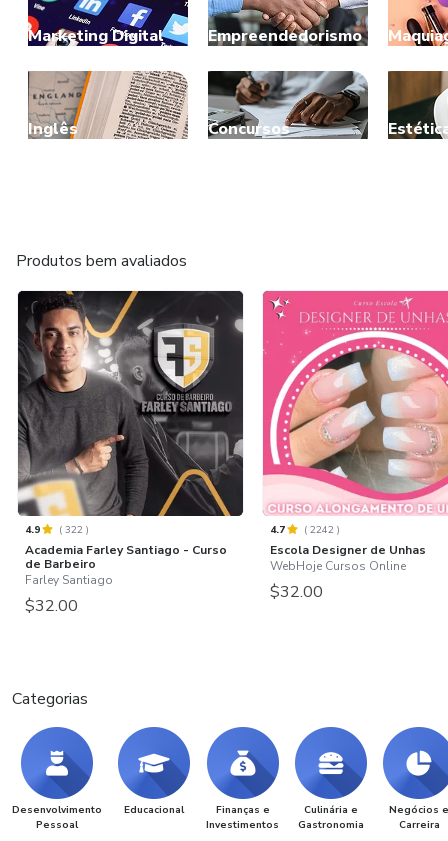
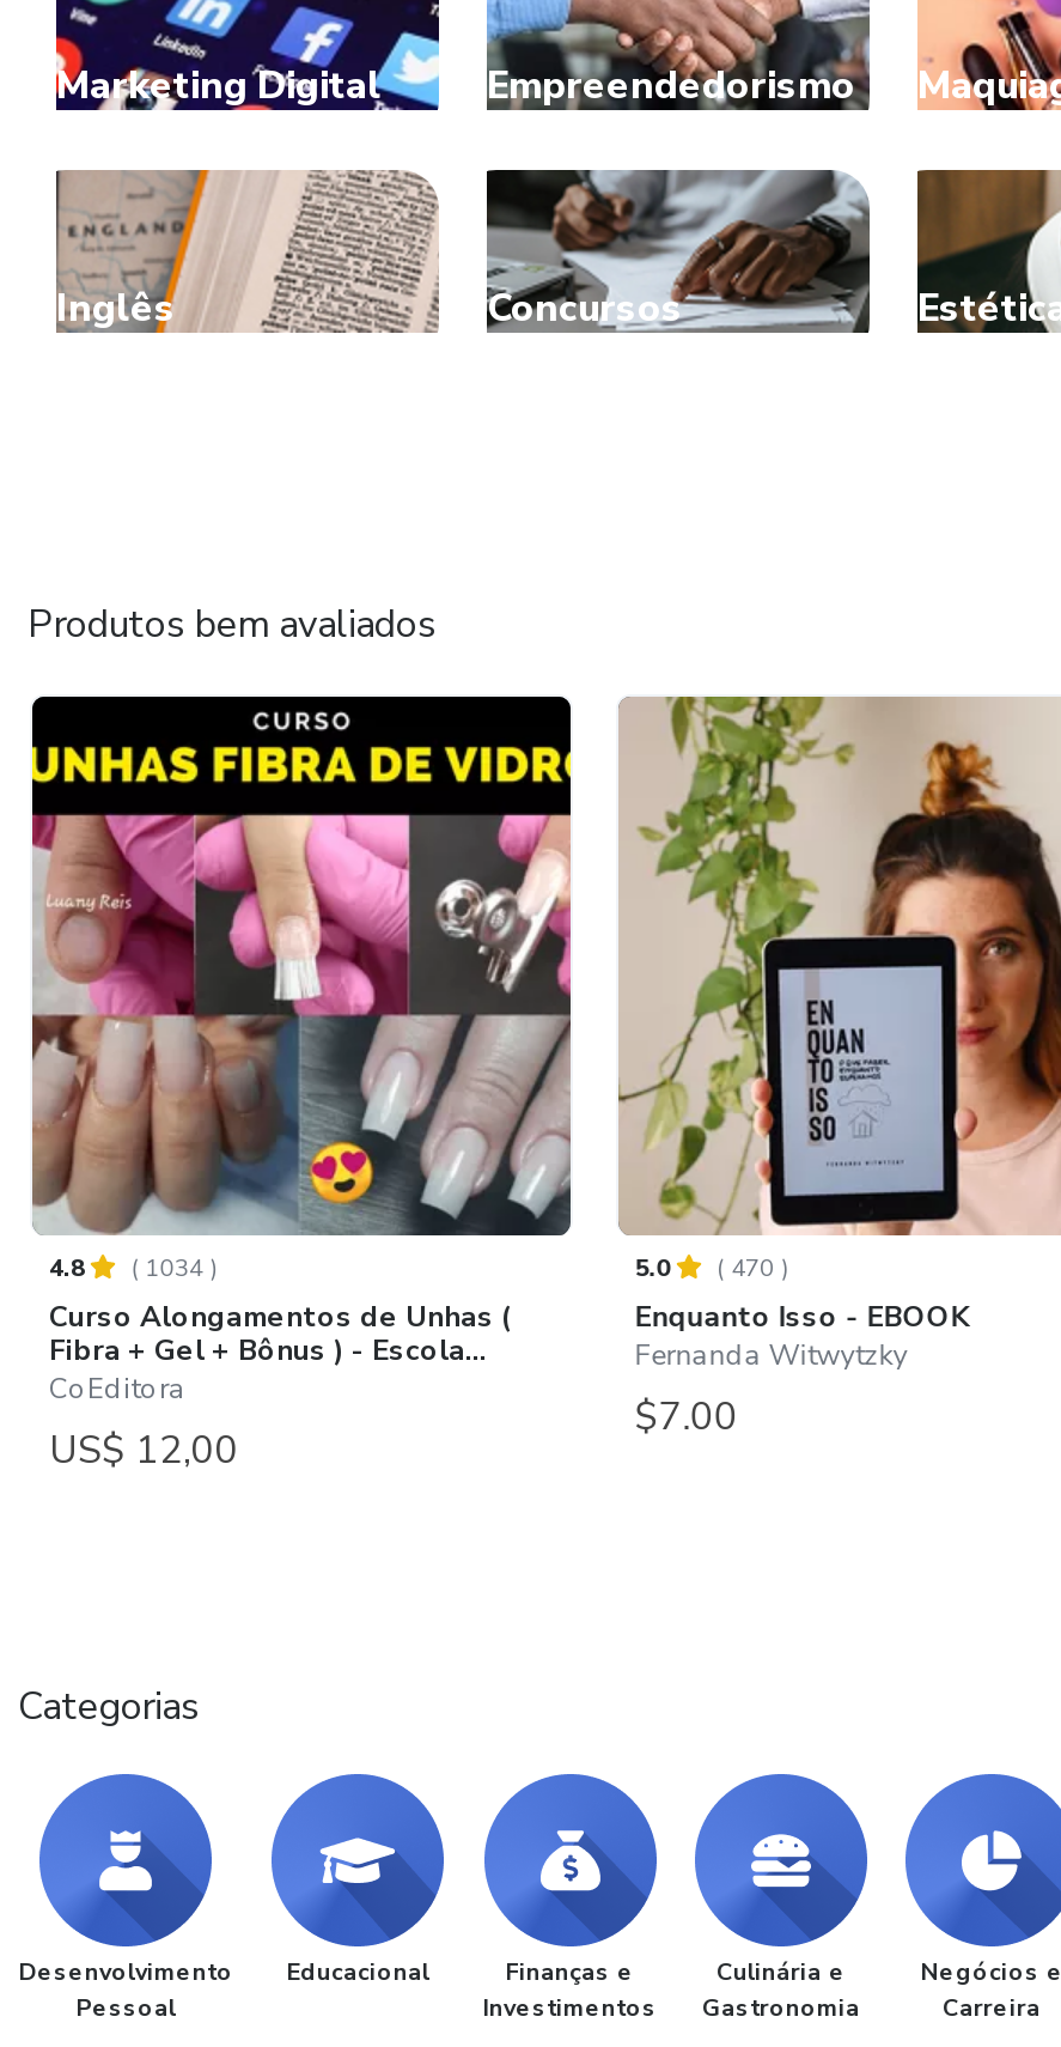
[17,290,244,617] [image] | 4.9 | (322) | Academia Farley Santiago - Curso | de Barbeiro | Farley Santiago | $32.00 -> [30,694,573,1478] [image] | 4.8 | (1034) | Curso Alongamentos de Unhas ( | Fibra + Gel + Bônus ) - Escola... | CoEditora | US$ 12,00
[263,290,445,603] [image] | 4.7 | (2242) | Escola Designer de Unhas | WebHoje Cursos Online | $32.00 -> [616,694,1054,1445] [image] | 5.0 | (470) | Enquanto Isso - EBOOK | Fernanda Witwytzky | $7.00

